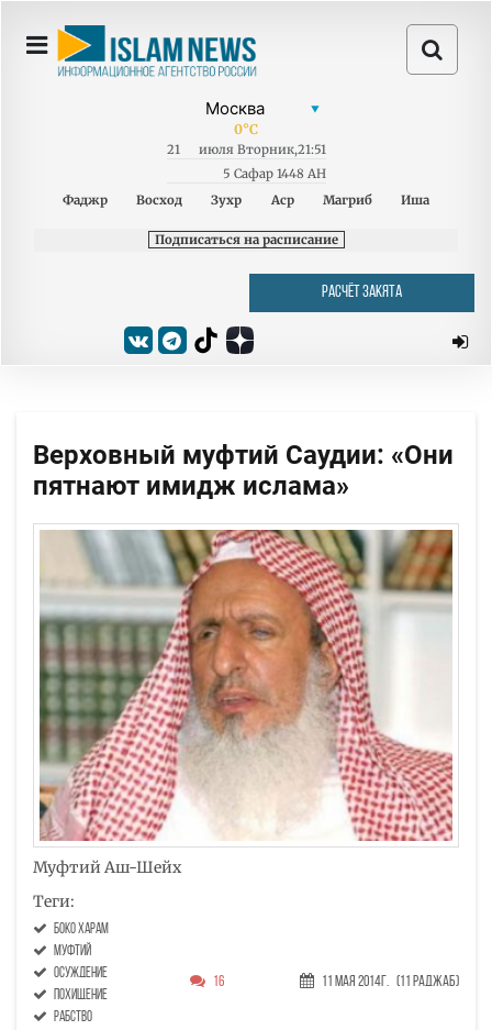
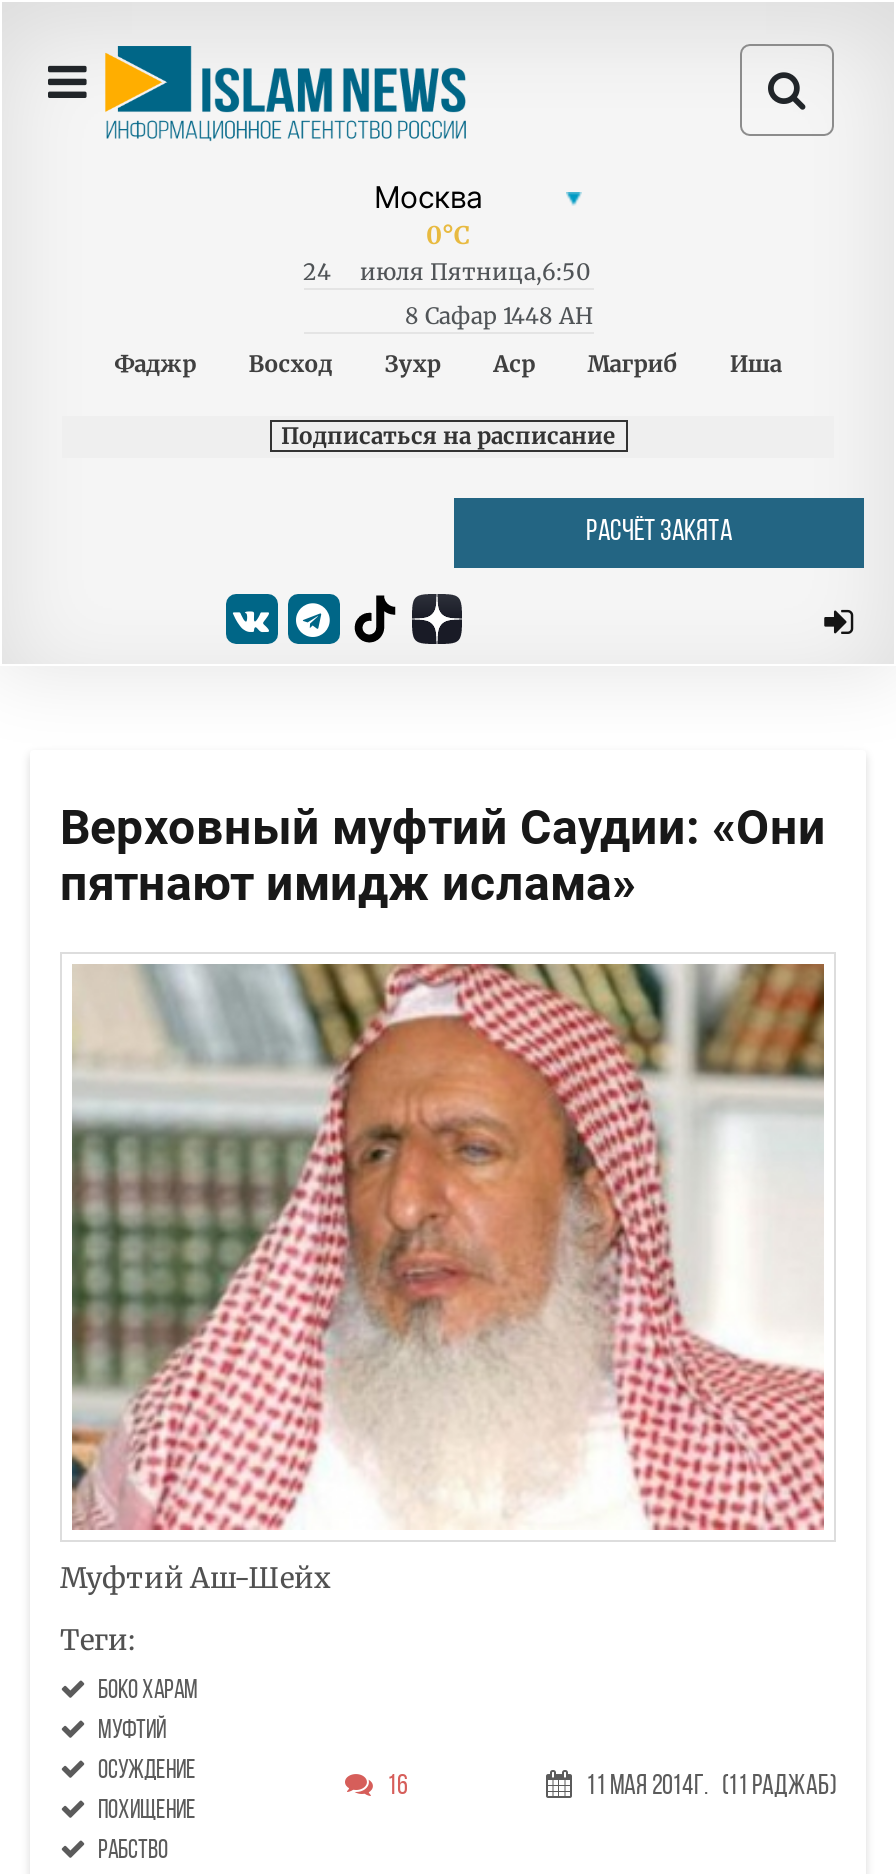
[166,142,180,157] 21 -> [303,258,331,286] 24
[198,142,326,157] июля Вторник,21:51 -> [360,258,590,286] июля Пятница,6:50
[222,166,326,181] 5 Сафар 1448 AH -> [405,302,593,330] 8 Сафар 1448 AH

